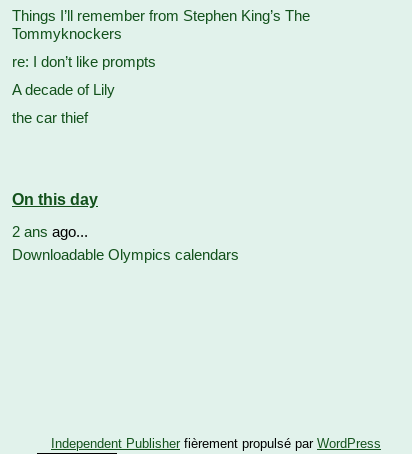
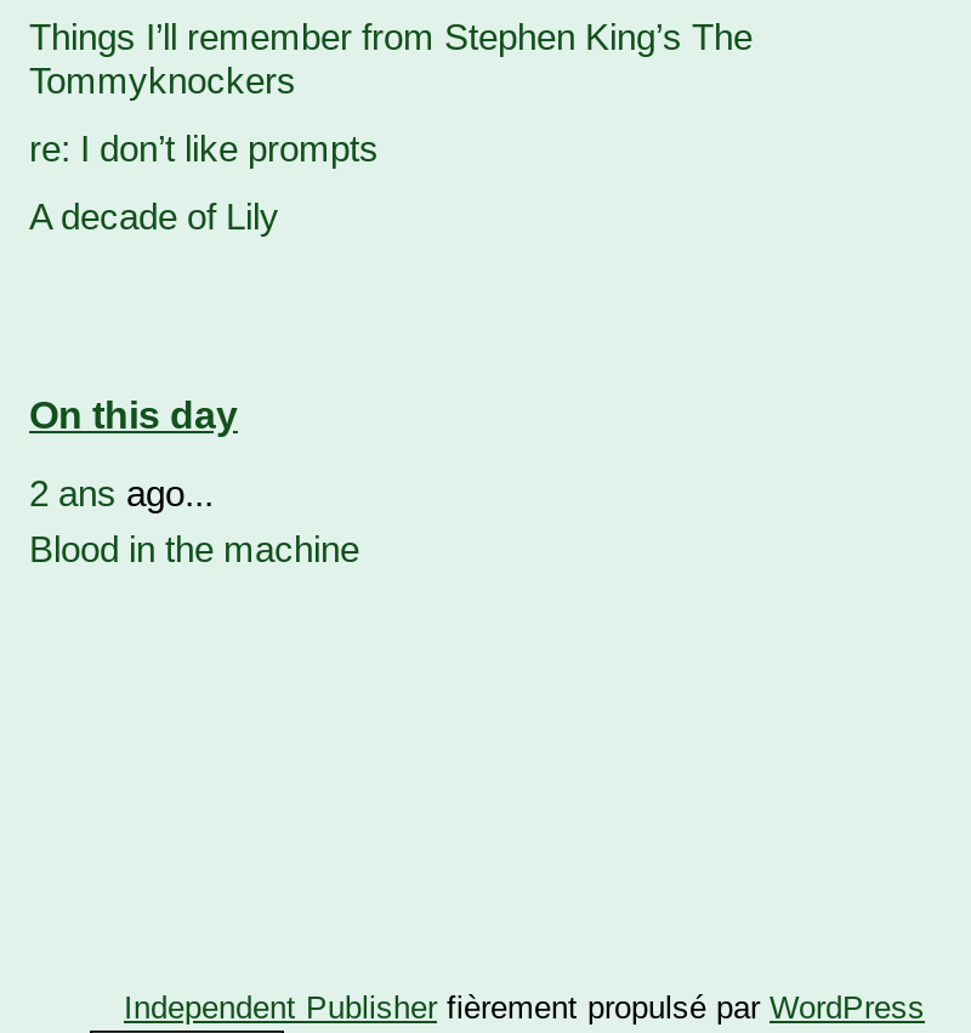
[12,109,88,126] the car thief -> none
[12,246,239,263] Downloadable Olympics calendars -> [29,528,359,569] Blood in the machine

